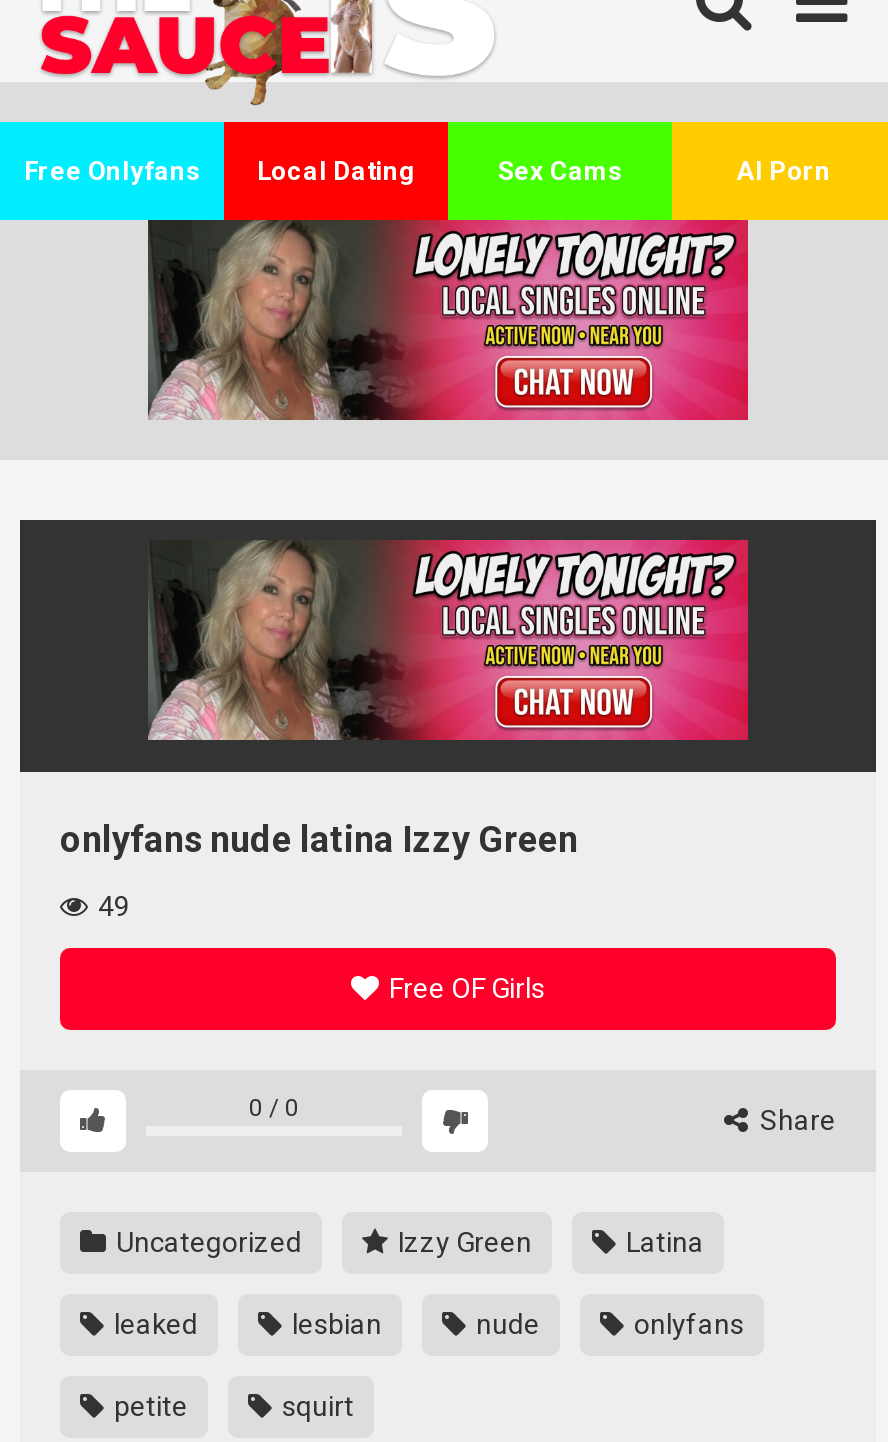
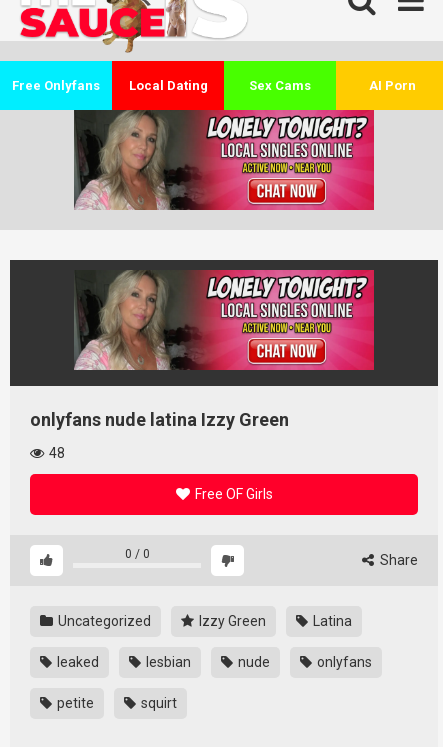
[92,890,130,922] 49 -> [46,445,65,461] 48

